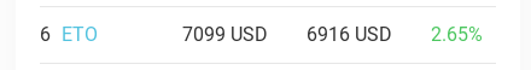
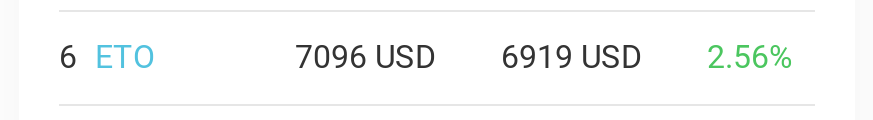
[182,23,268,46] 7099 USD -> [295,38,437,76] 7096 USD
[307,23,392,46] 6916 USD -> [501,38,643,76] 6919 USD
[431,23,483,46] 2.65% -> [707,38,793,76] 2.56%

